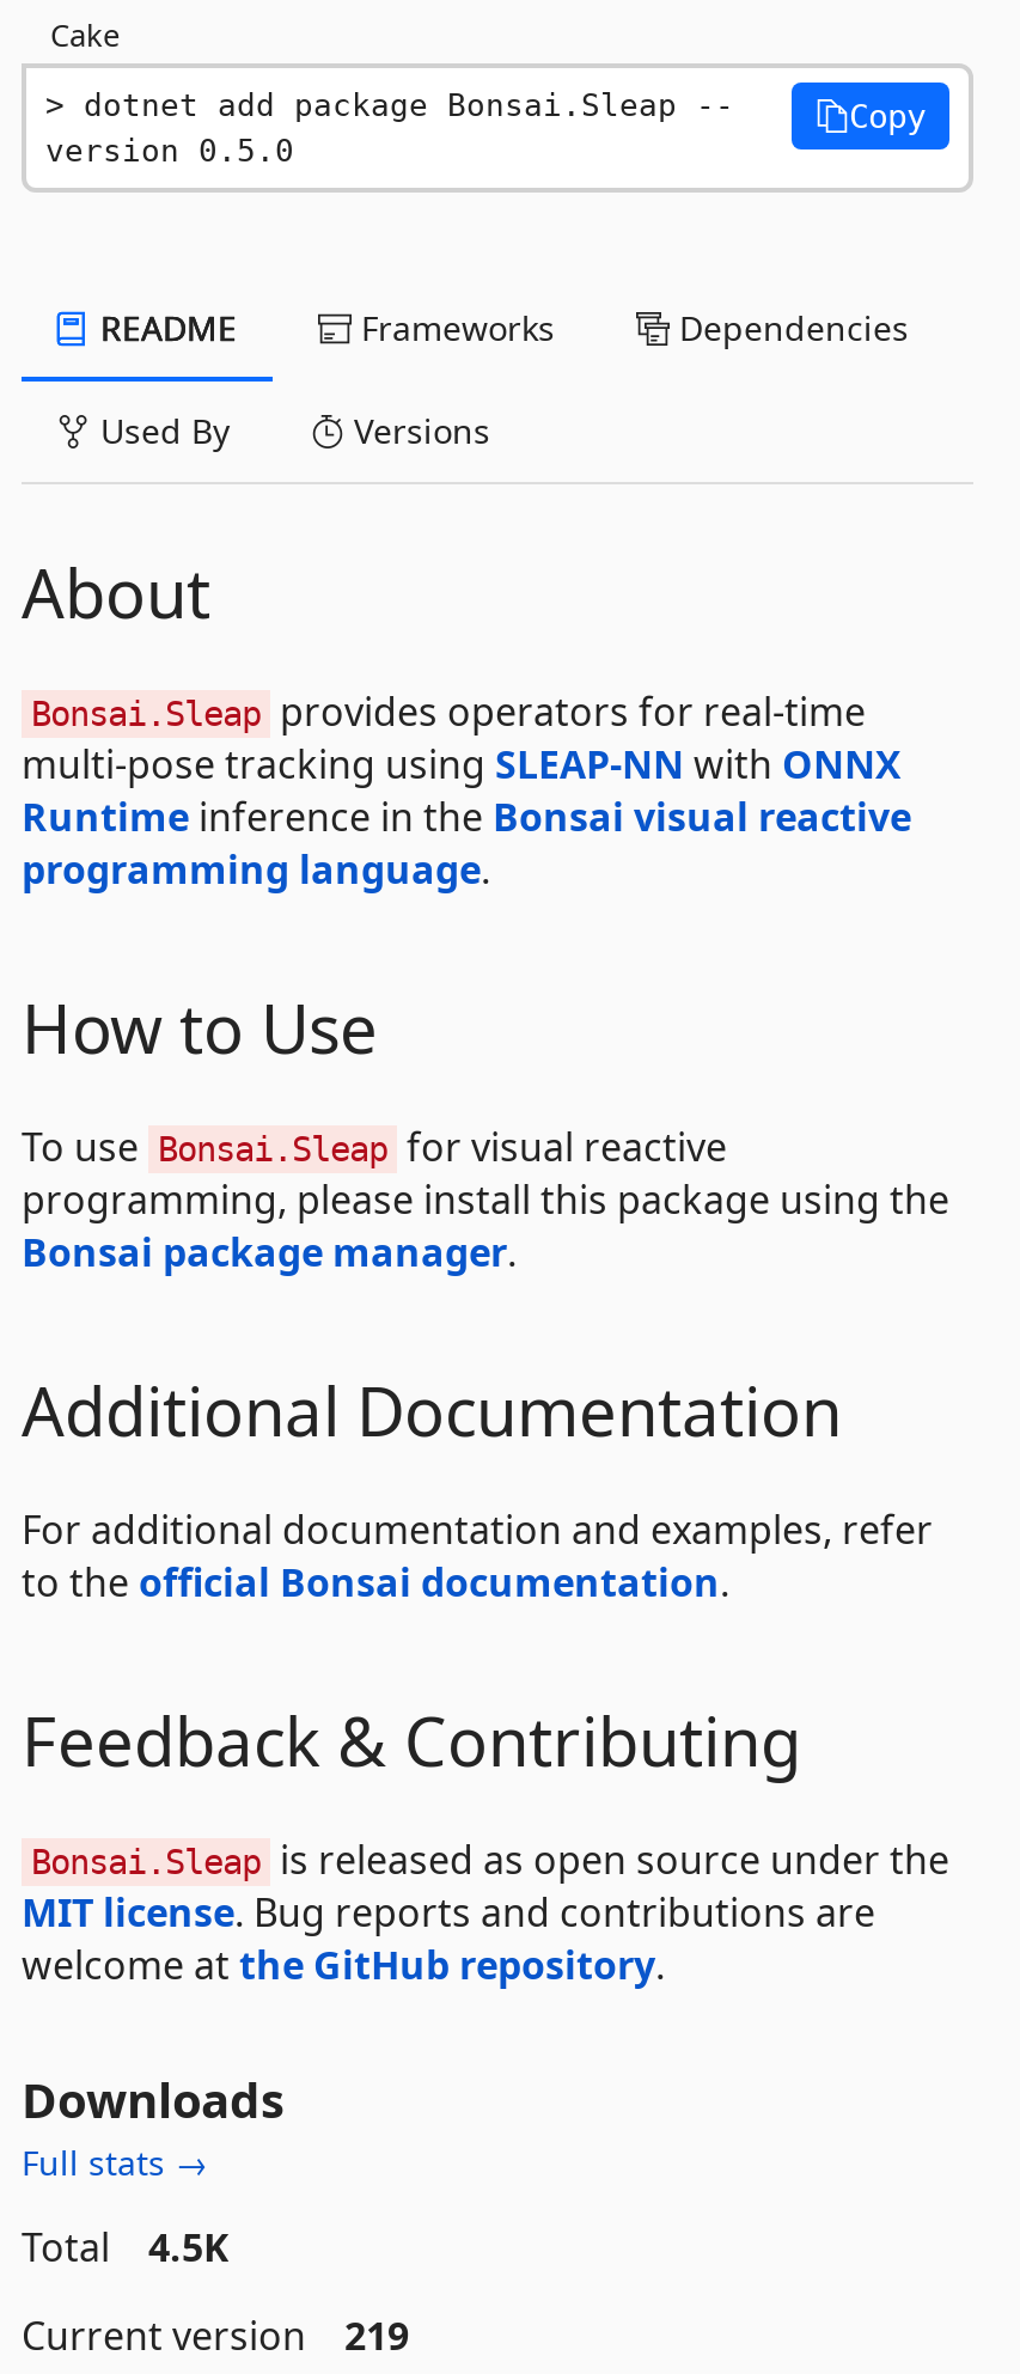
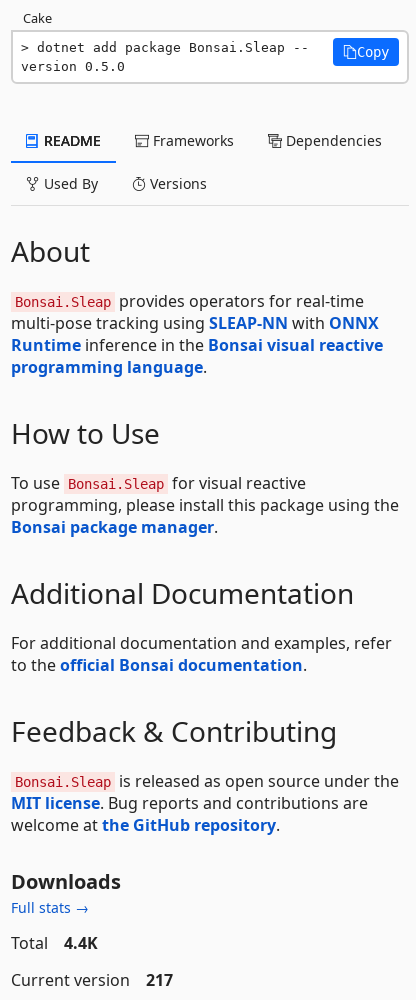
[22,2220,230,2273] Total 4.5K -> [11,932,98,954] Total 4.4K
[22,2309,409,2361] Current version 219 -> [11,969,173,991] Current version 217

